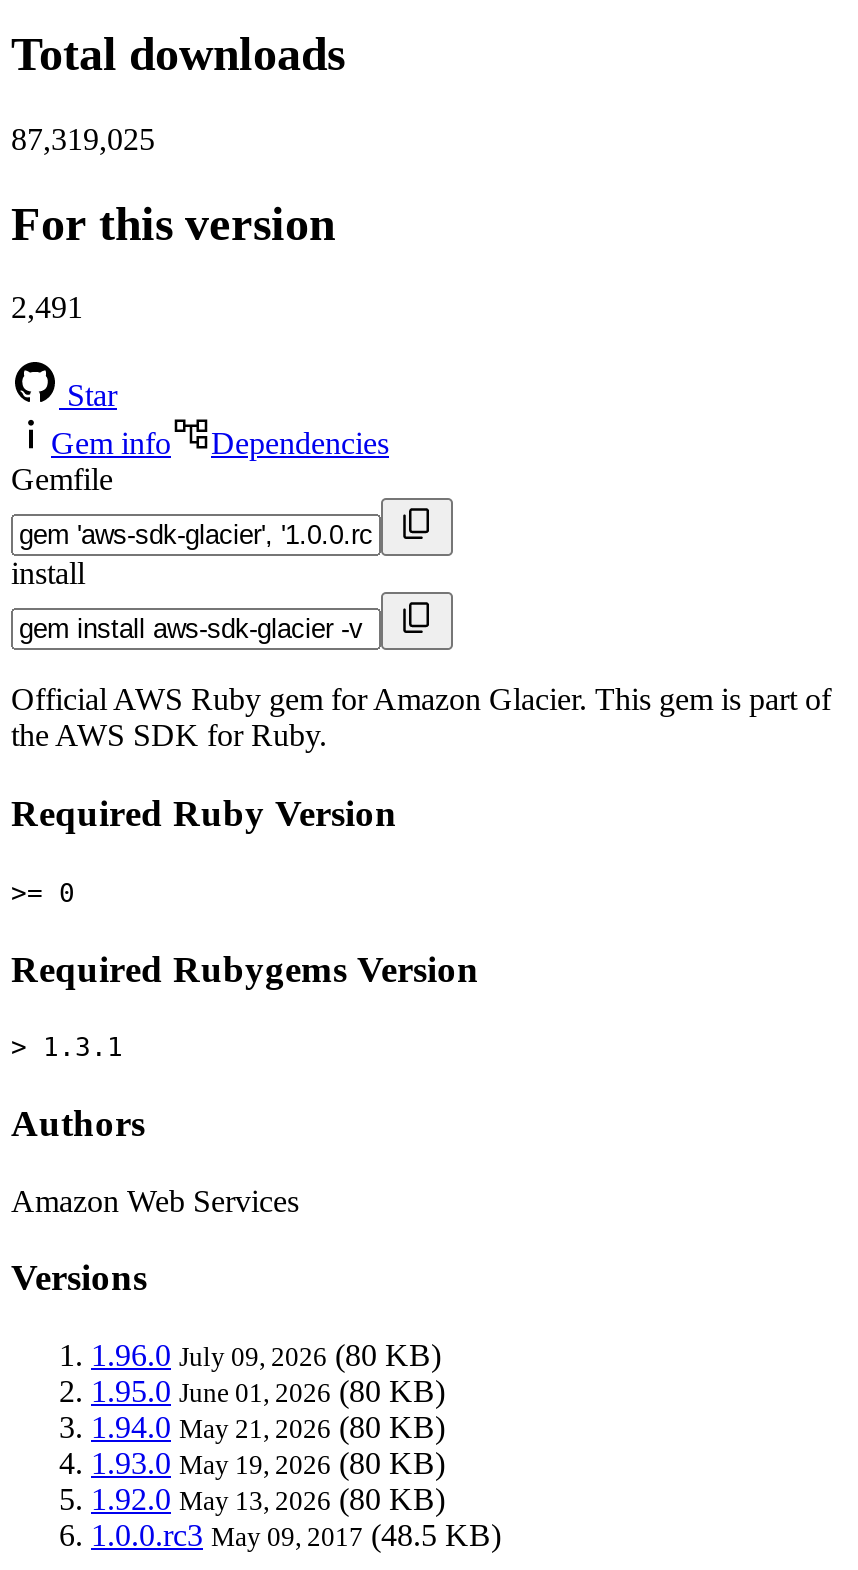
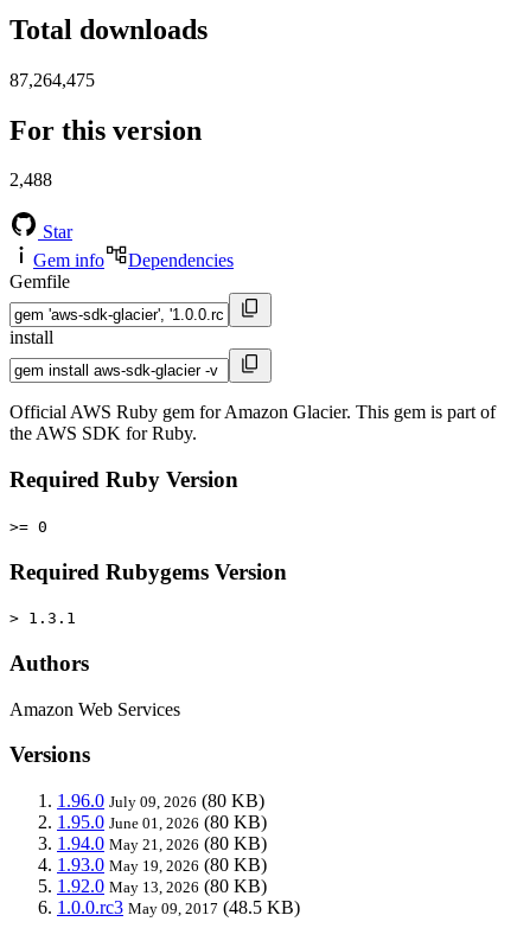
[11,121,155,155] 87,319,025 -> [9,69,95,90] 87,264,475
[11,291,83,325] 2,491 -> [9,170,52,190] 2,488

